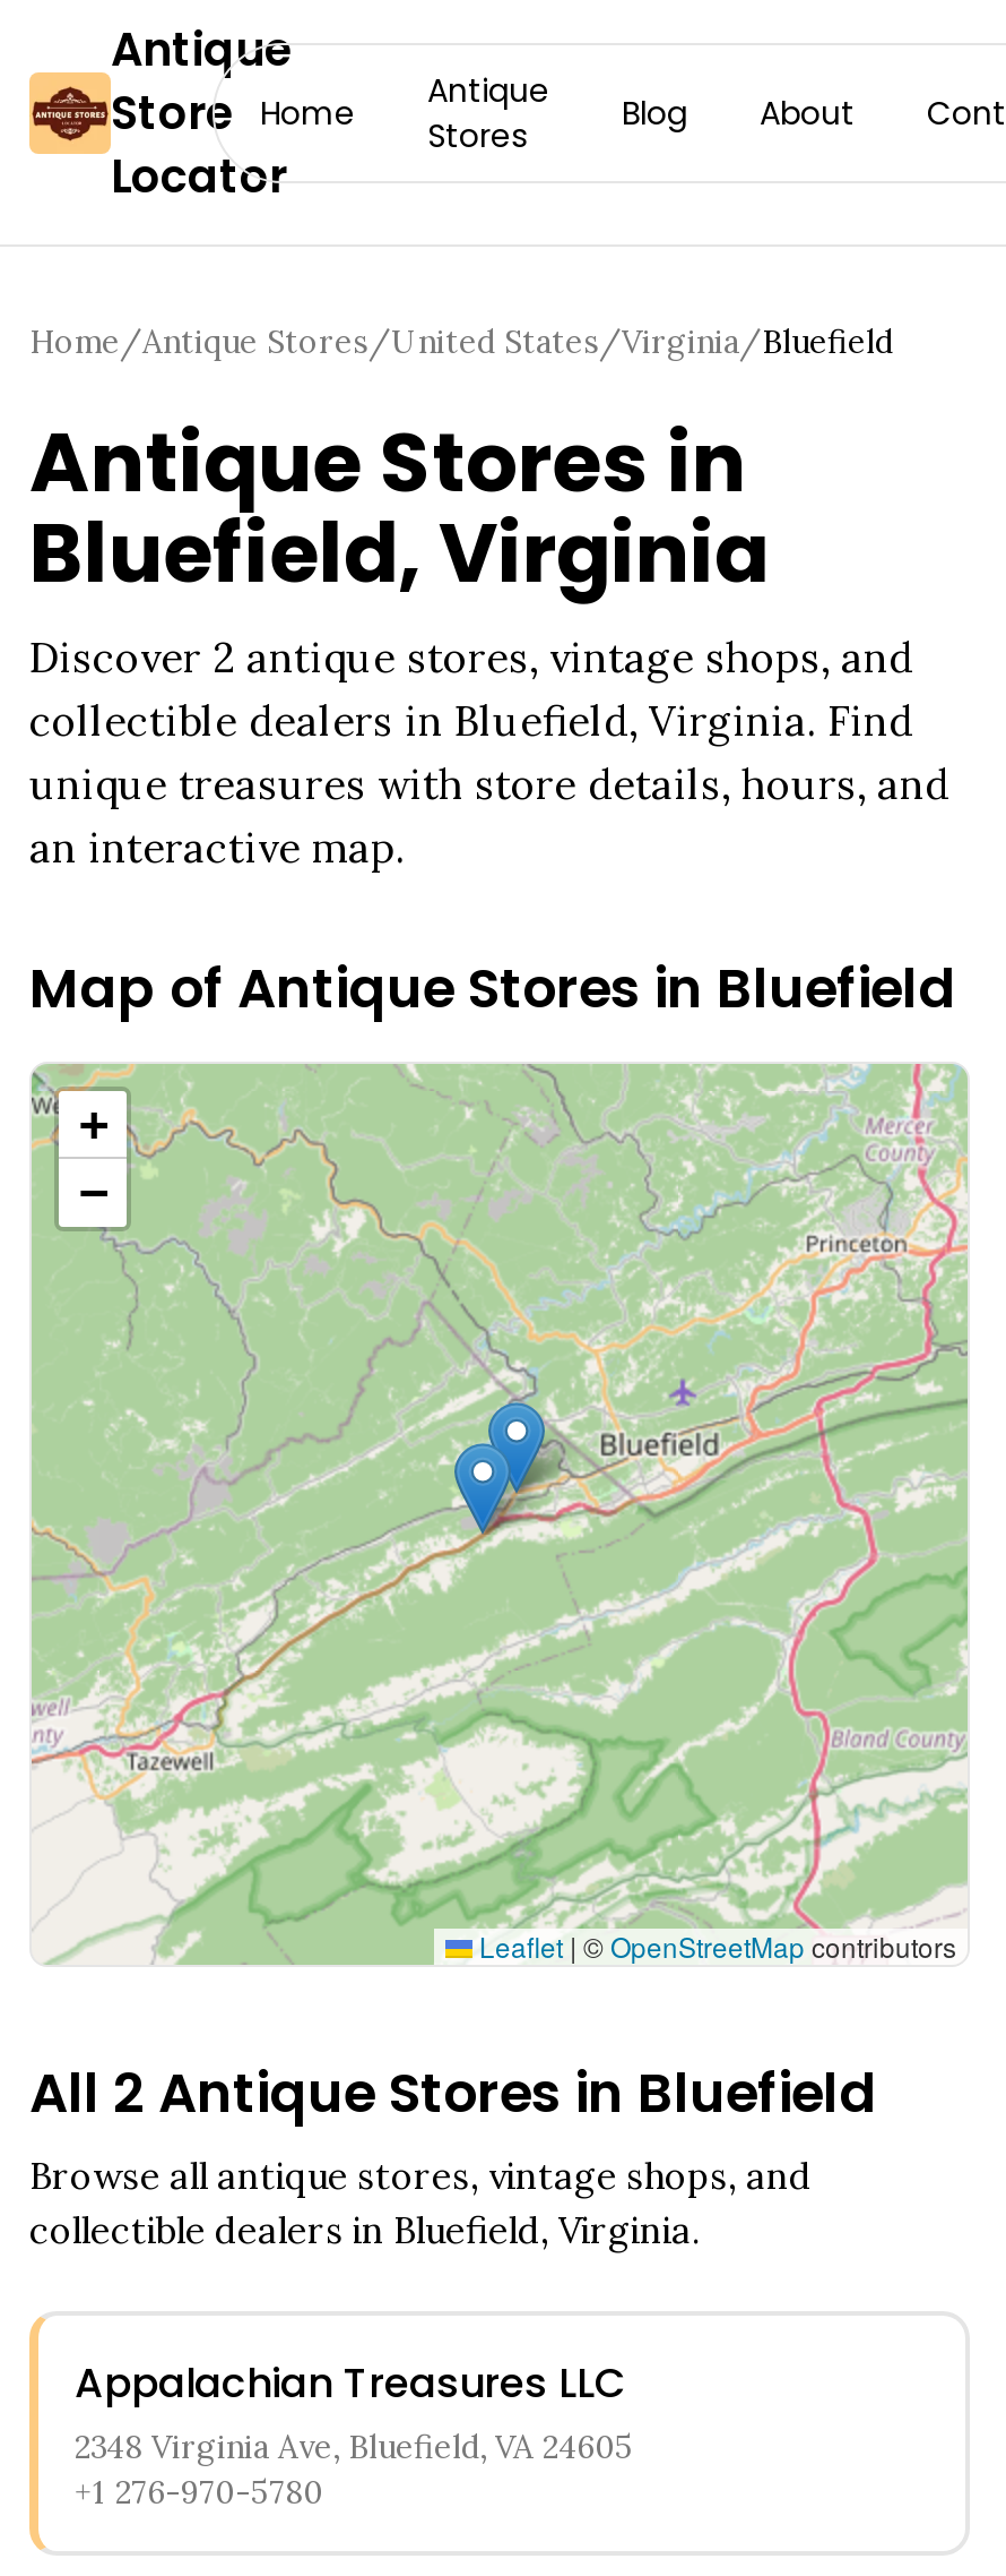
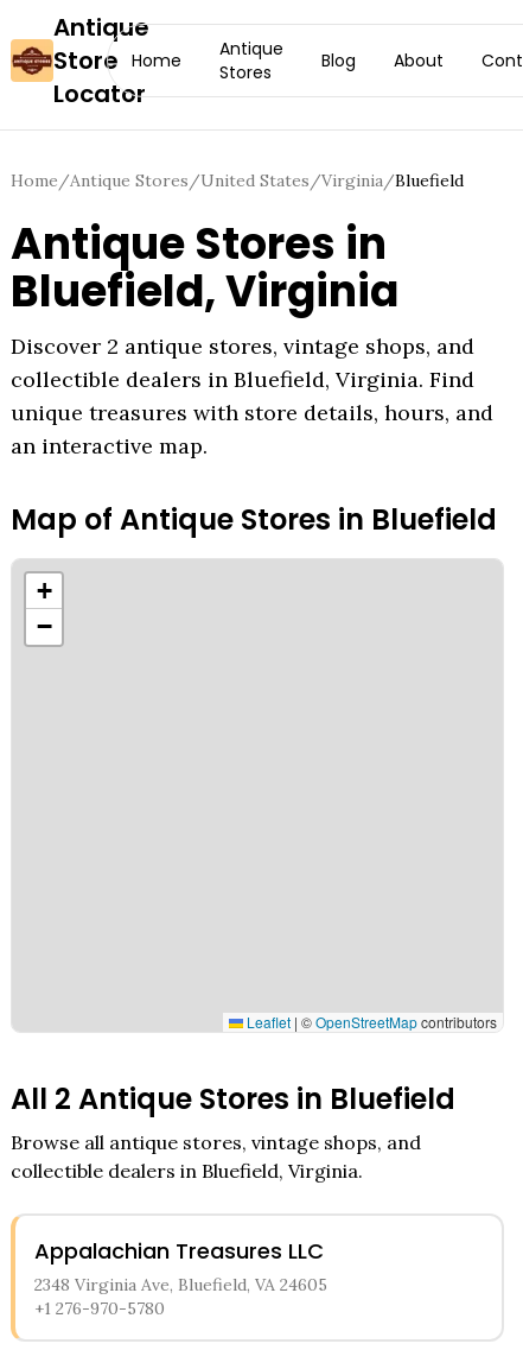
[32,1064,968,1965] [image] -> none

